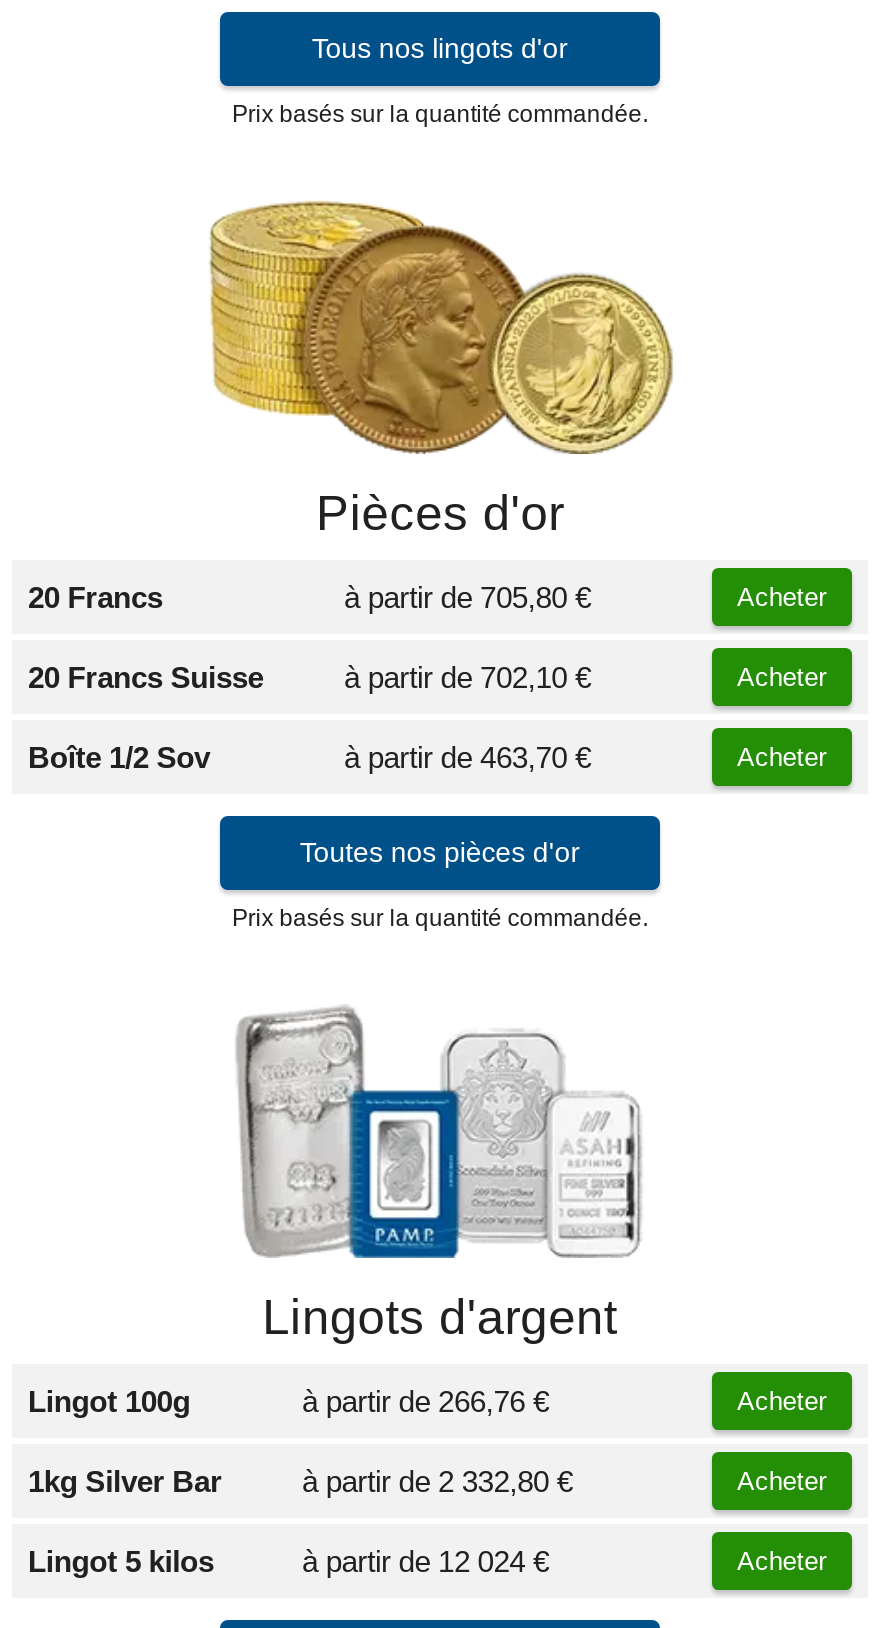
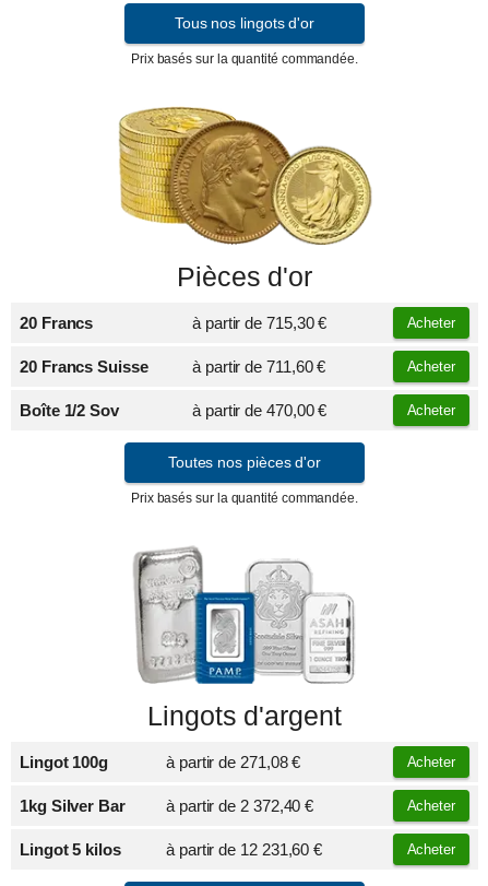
[344,580,591,614] à partir de 705,80 € -> [192,314,327,332] à partir de 715,30 €
[344,660,591,694] à partir de 702,10 € -> [192,357,326,376] à partir de 711,60 €
[344,740,591,774] à partir de 463,70 € -> [192,401,327,420] à partir de 470,00 €
[302,1385,549,1419] à partir de 266,76 € -> [166,753,301,772] à partir de 271,08 €
[302,1465,572,1499] à partir de 2 332,80 € -> [166,797,314,816] à partir de 2 372,40 €
[302,1545,549,1579] à partir de 12 024 € -> [166,841,322,859] à partir de 12 231,60 €

